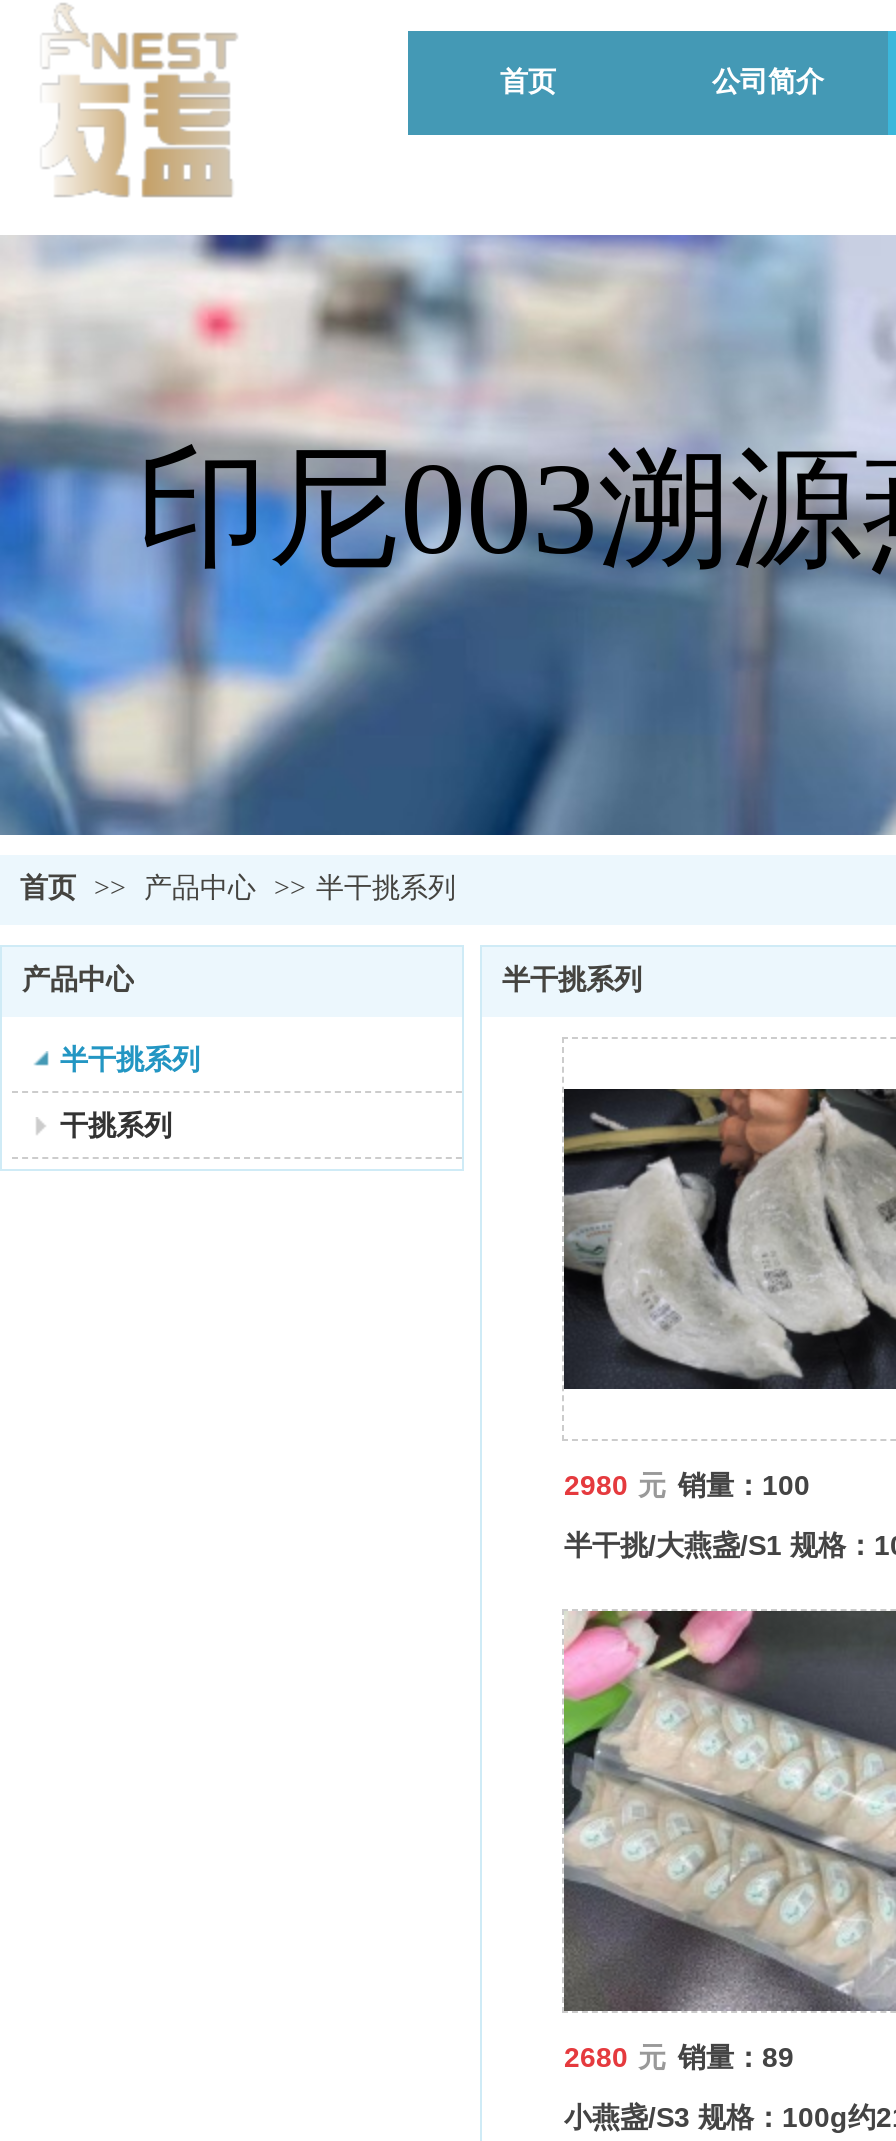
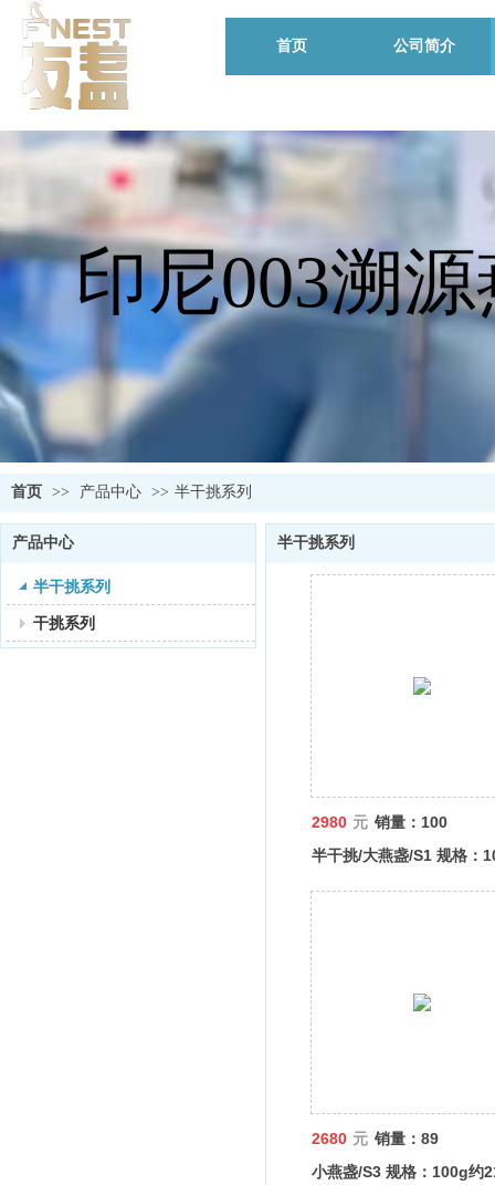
[562,1087,890,1391] [image] -> none
[562,1609,890,2013] [image] -> none

